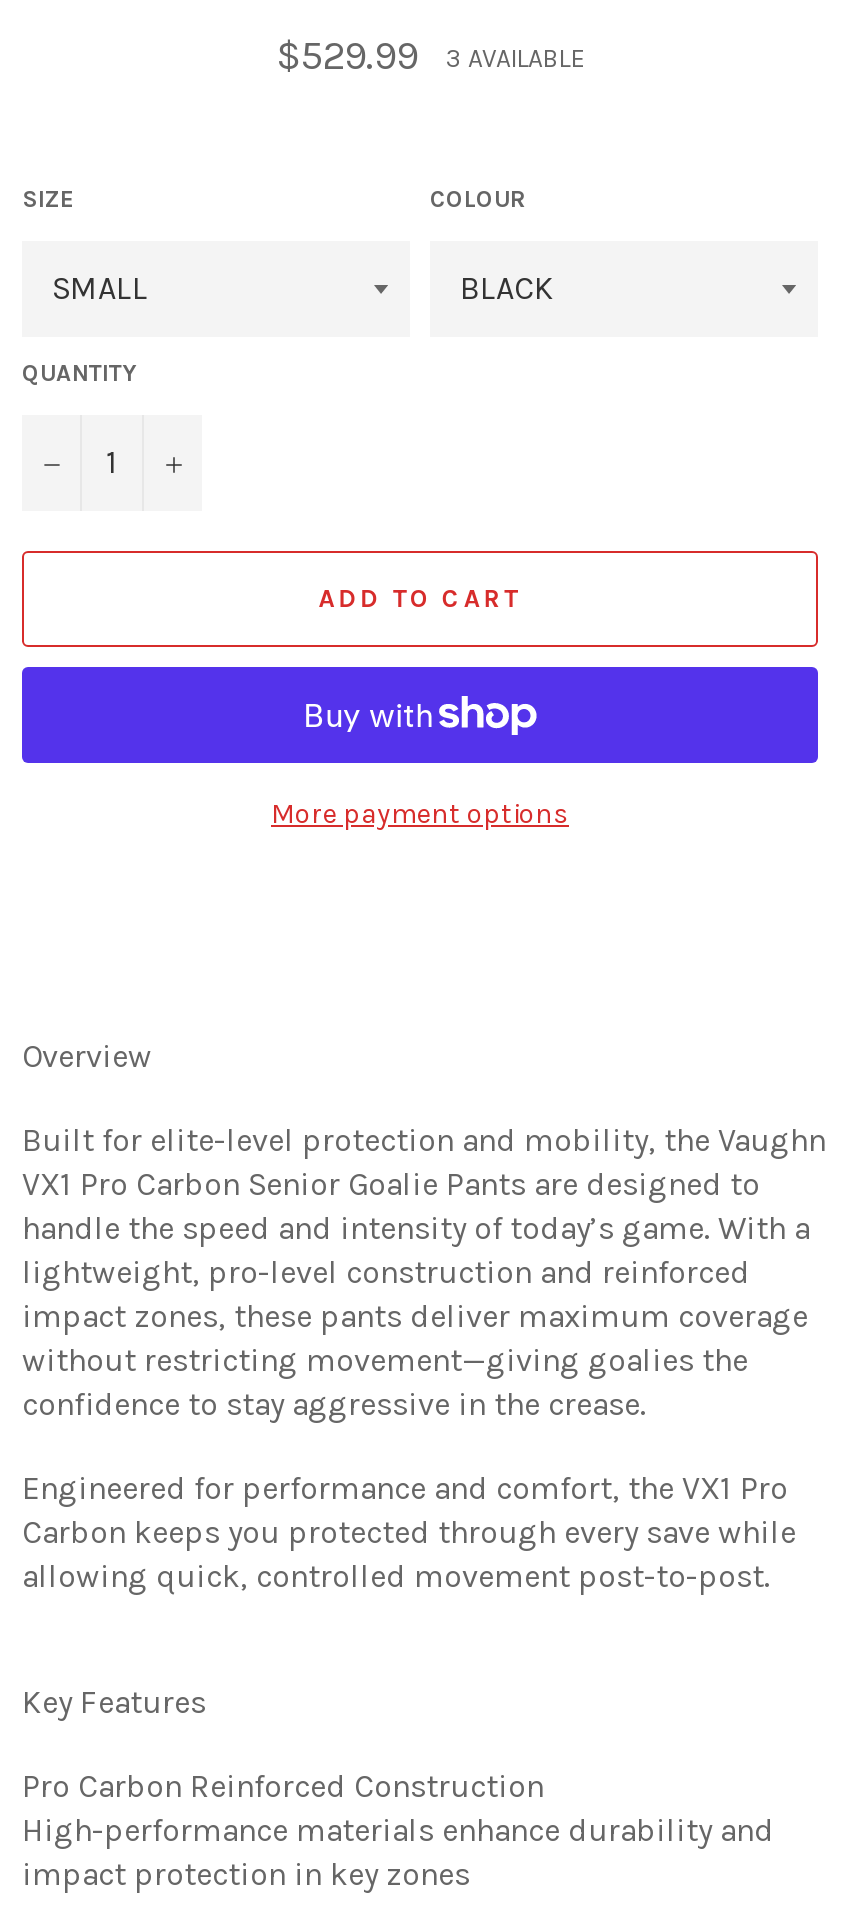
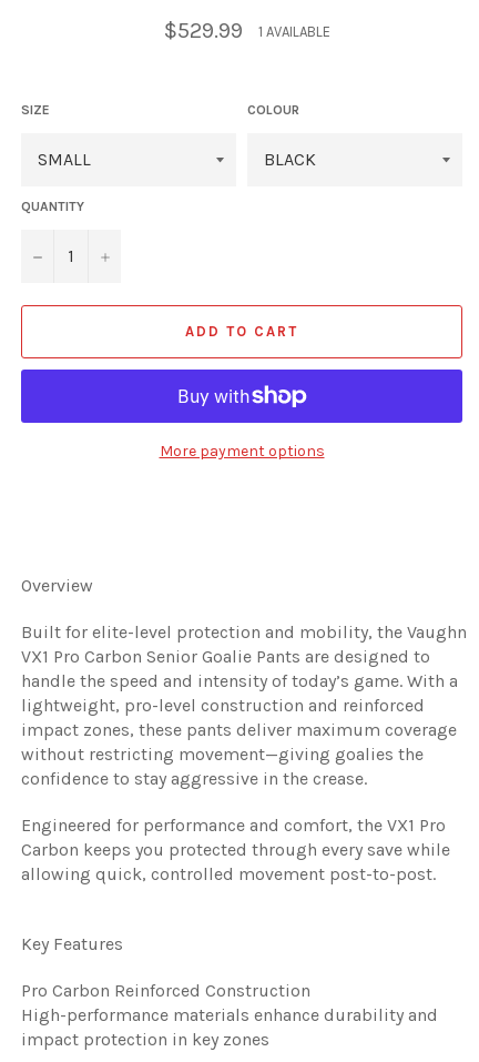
[446,42,584,72] 3 AVAILABLE -> [258,23,330,40] 1 AVAILABLE

